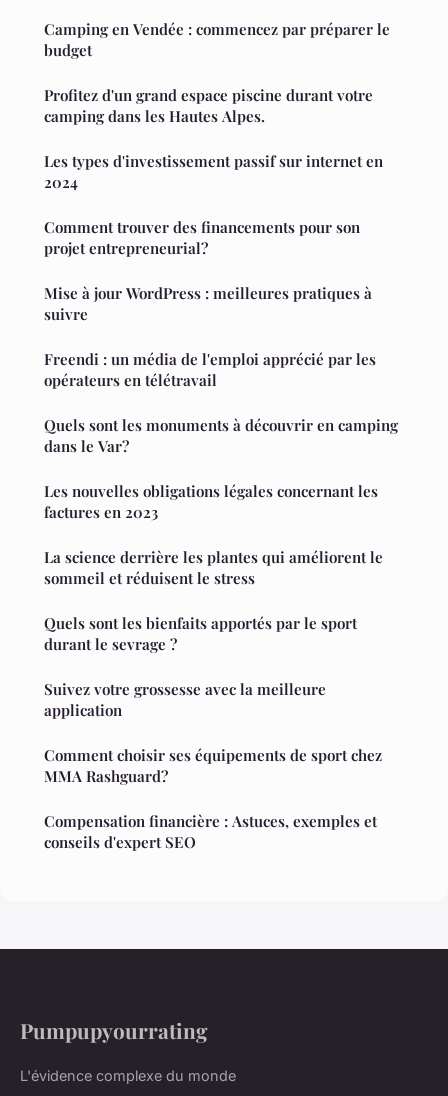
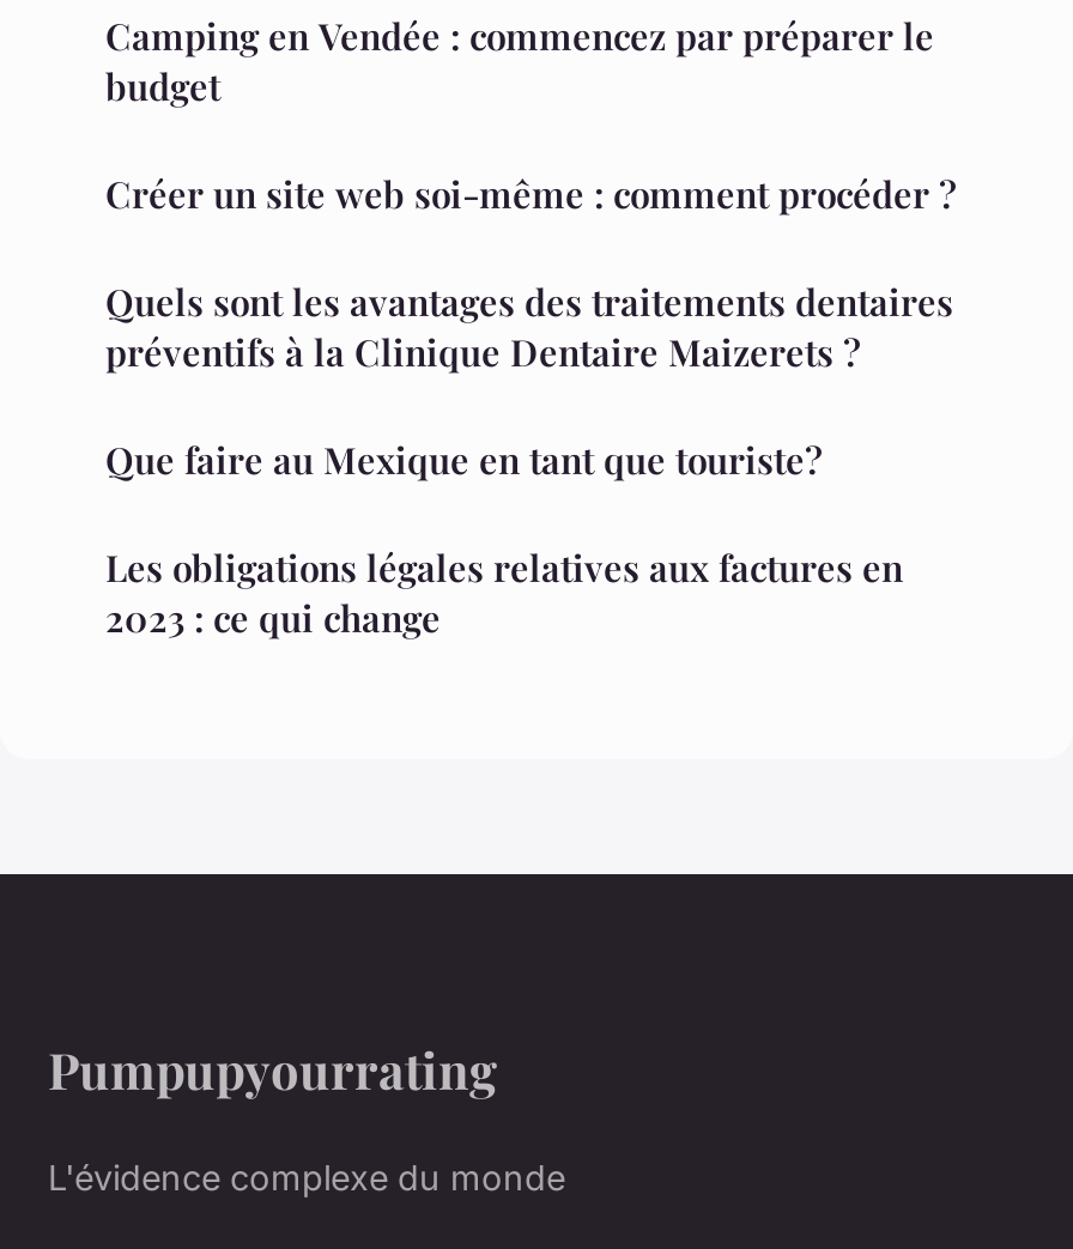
[44,84,398,851] Profitez d'un grand espace piscine durant votre | camping dans les Hautes Alpes. | Les types d'investissement passif sur internet en | 2024 | Comment trouver des financements pour son | projet entrepreneurial? | Mise à jour WordPress : meilleures pratiques à | suivre | Freendi : un média de l'emploi apprécié par les | opérateurs en télétravail | Quels sont les monuments à découvrir en camping | dans le Var? | Les nouvelles obligations légales concernant les | factures en 2023 | La science derrière les plantes qui améliorent le | sommeil et réduisent le stress | Quels sont les bienfaits apportés par le sport | durant le sevrage ? | Suivez votre grossesse avec la meilleure | application | Comment choisir ses équipements de sport chez | MMA Rashguard? | Compensation financière : Astuces, exemples et | conseils d'expert SEO -> [105,169,956,641] Créer un site web soi-même : comment procéder ? | Quels sont les avantages des traitements dentaires | préventifs à la Clinique Dentaire Maizerets ? | Que faire au Mexique en tant que touriste? | Les obligations légales relatives aux factures en | 2023 : ce qui change

